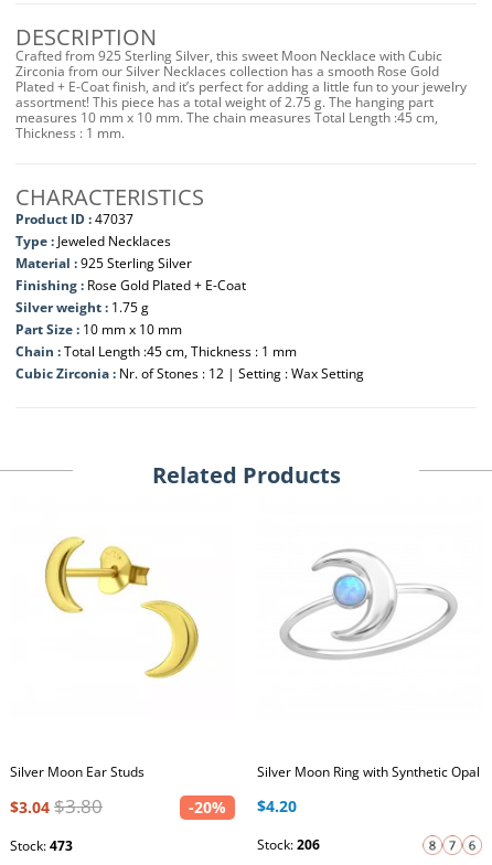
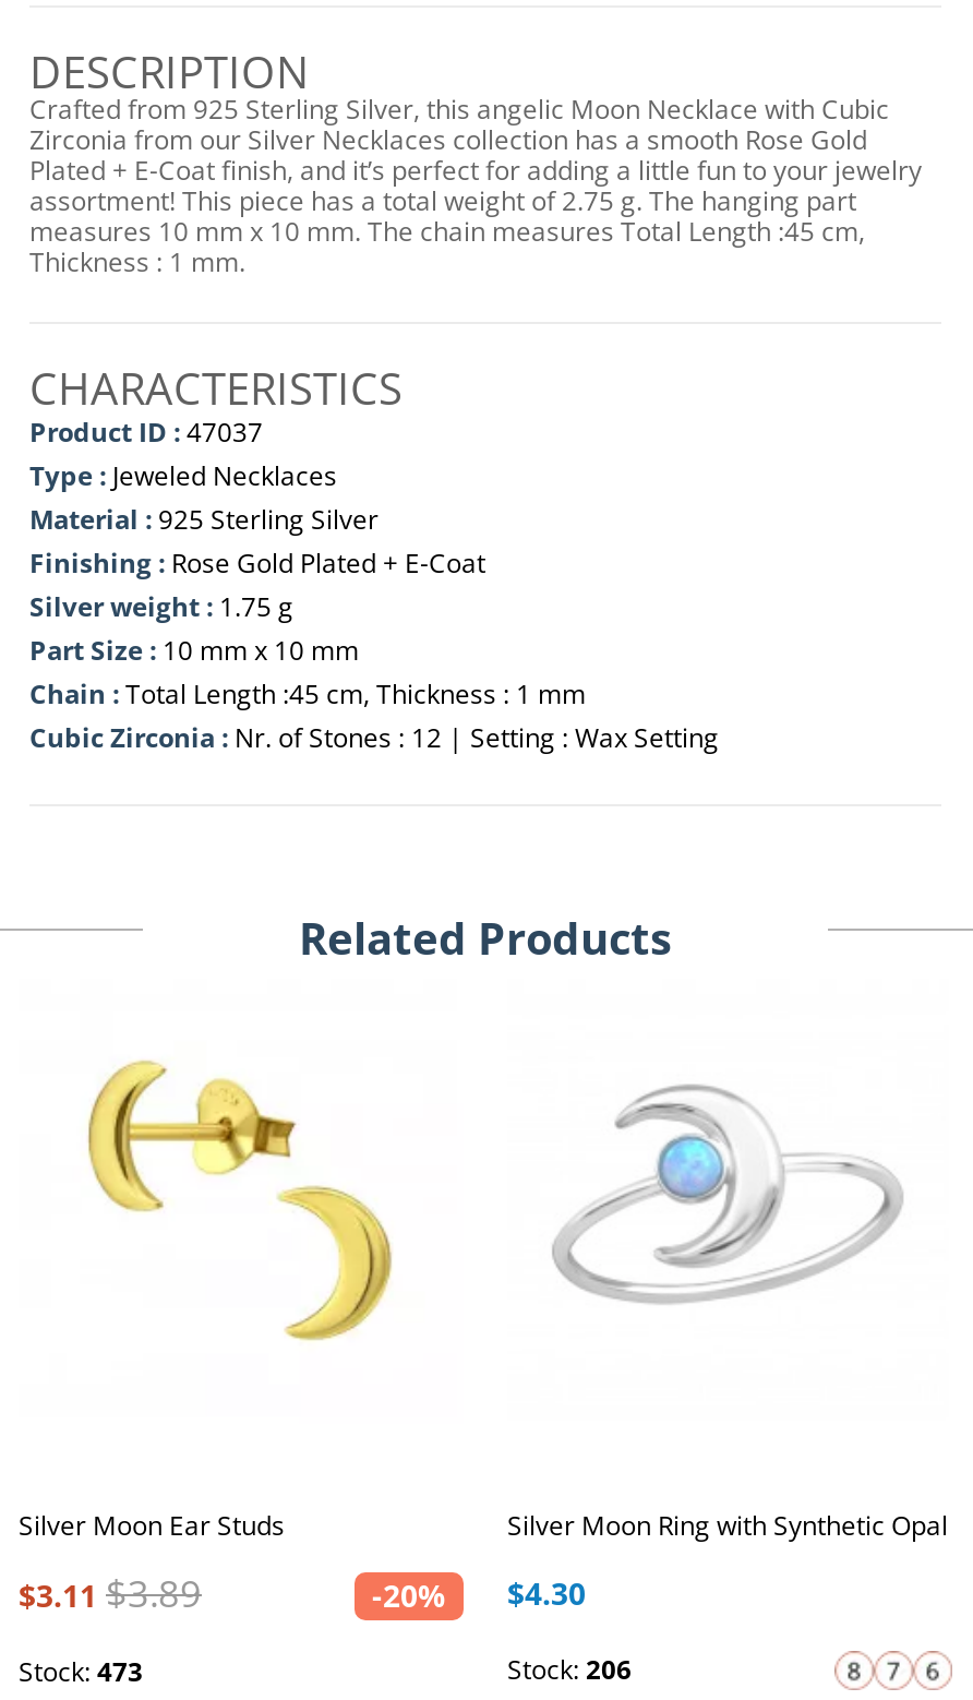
[15,46,442,65] Crafted from 925 Sterling Silver, this sweet Moon Necklace with Cubic -> [29,90,889,127] Crafted from 925 Sterling Silver, this angelic Moon Necklace with Cubic
[10,793,103,818] $3.04 $3.80 -> [19,1567,202,1617] $3.11 $3.89
[189,795,297,817] -20% $4.20 -> [372,1571,586,1615] -20% $4.30

